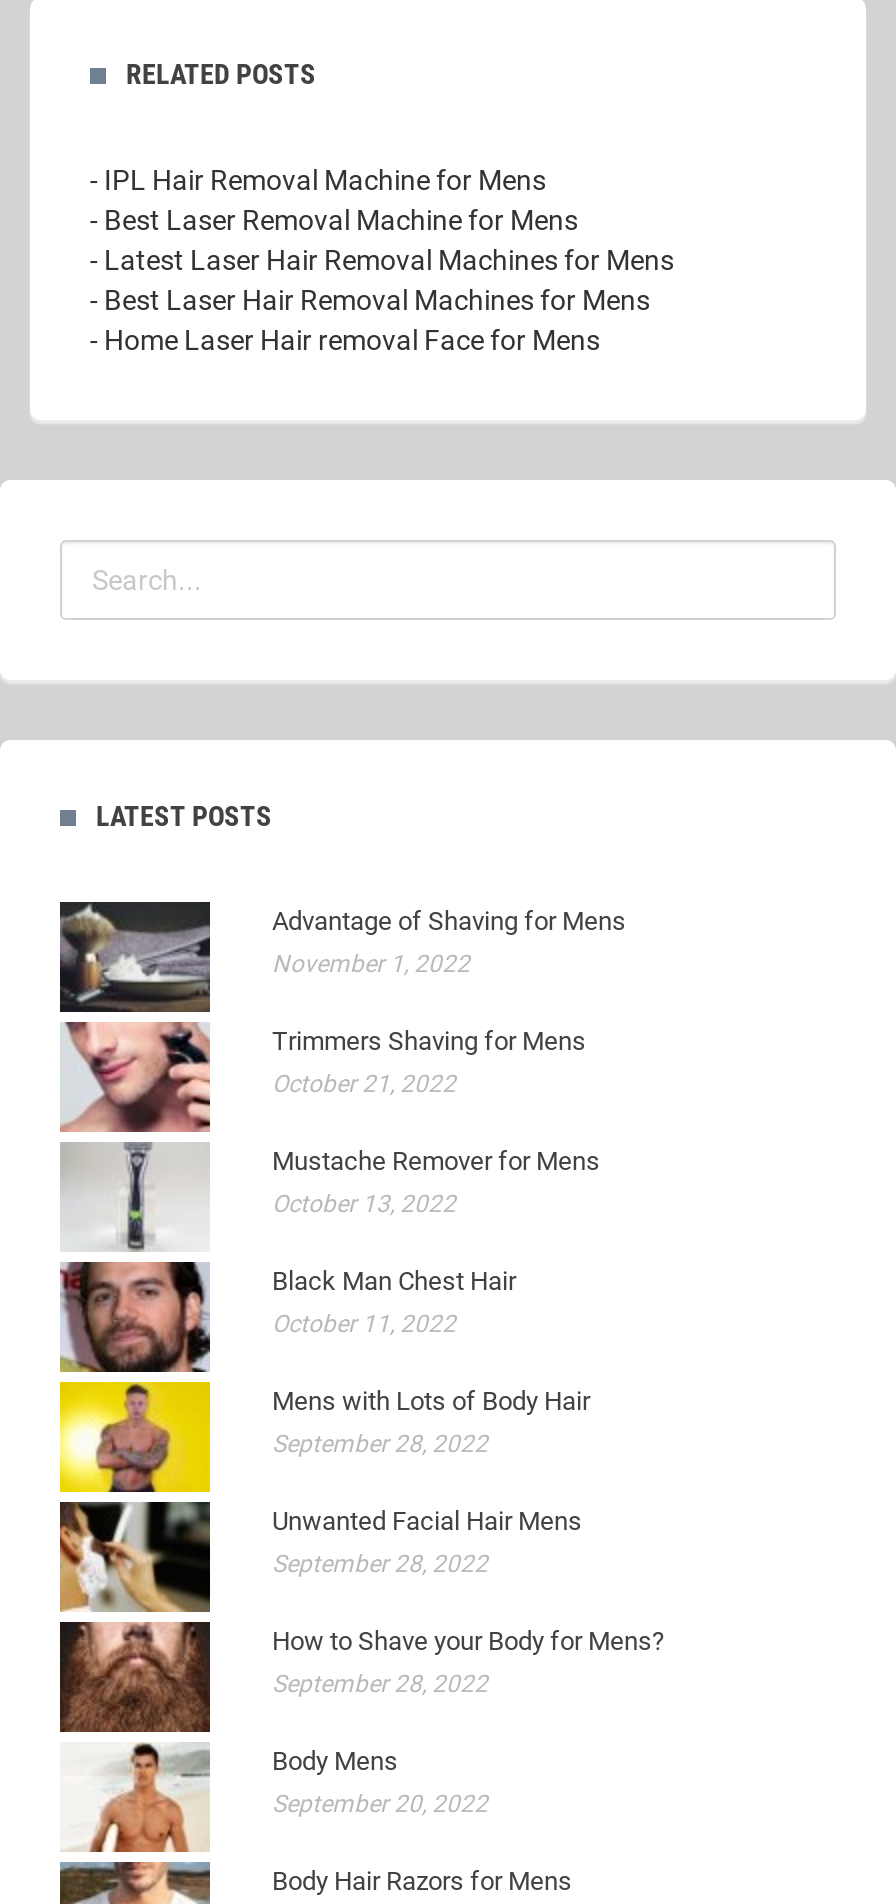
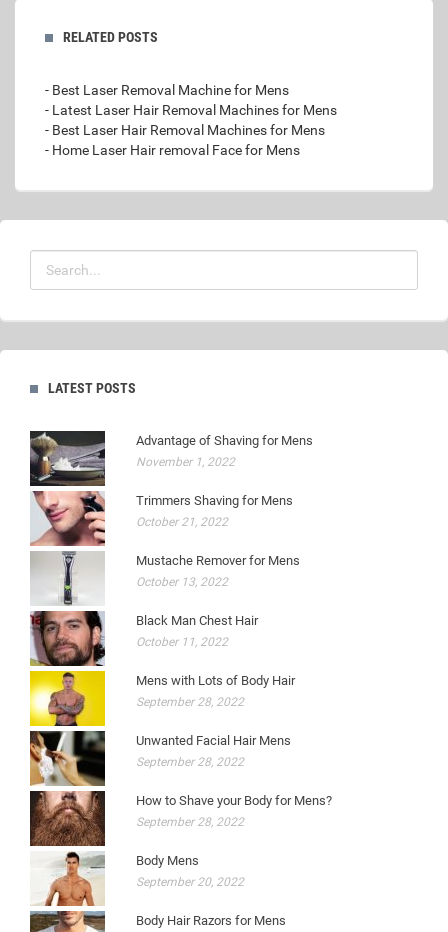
[90,164,546,196] - IPL Hair Removal Machine for Mens -> none

